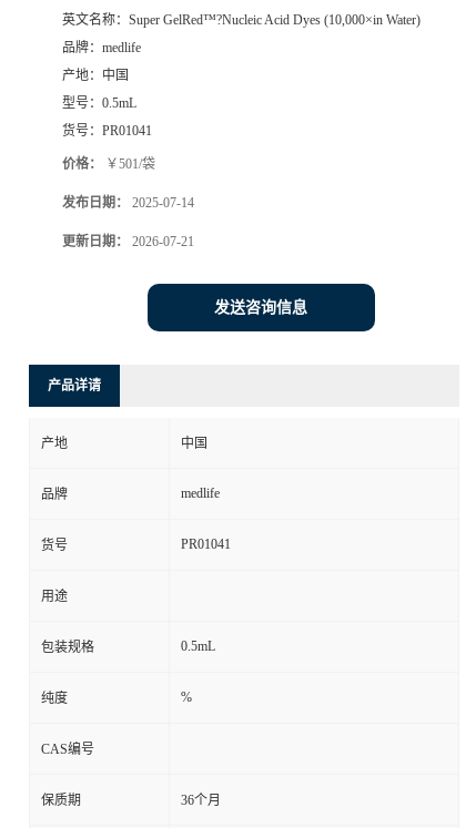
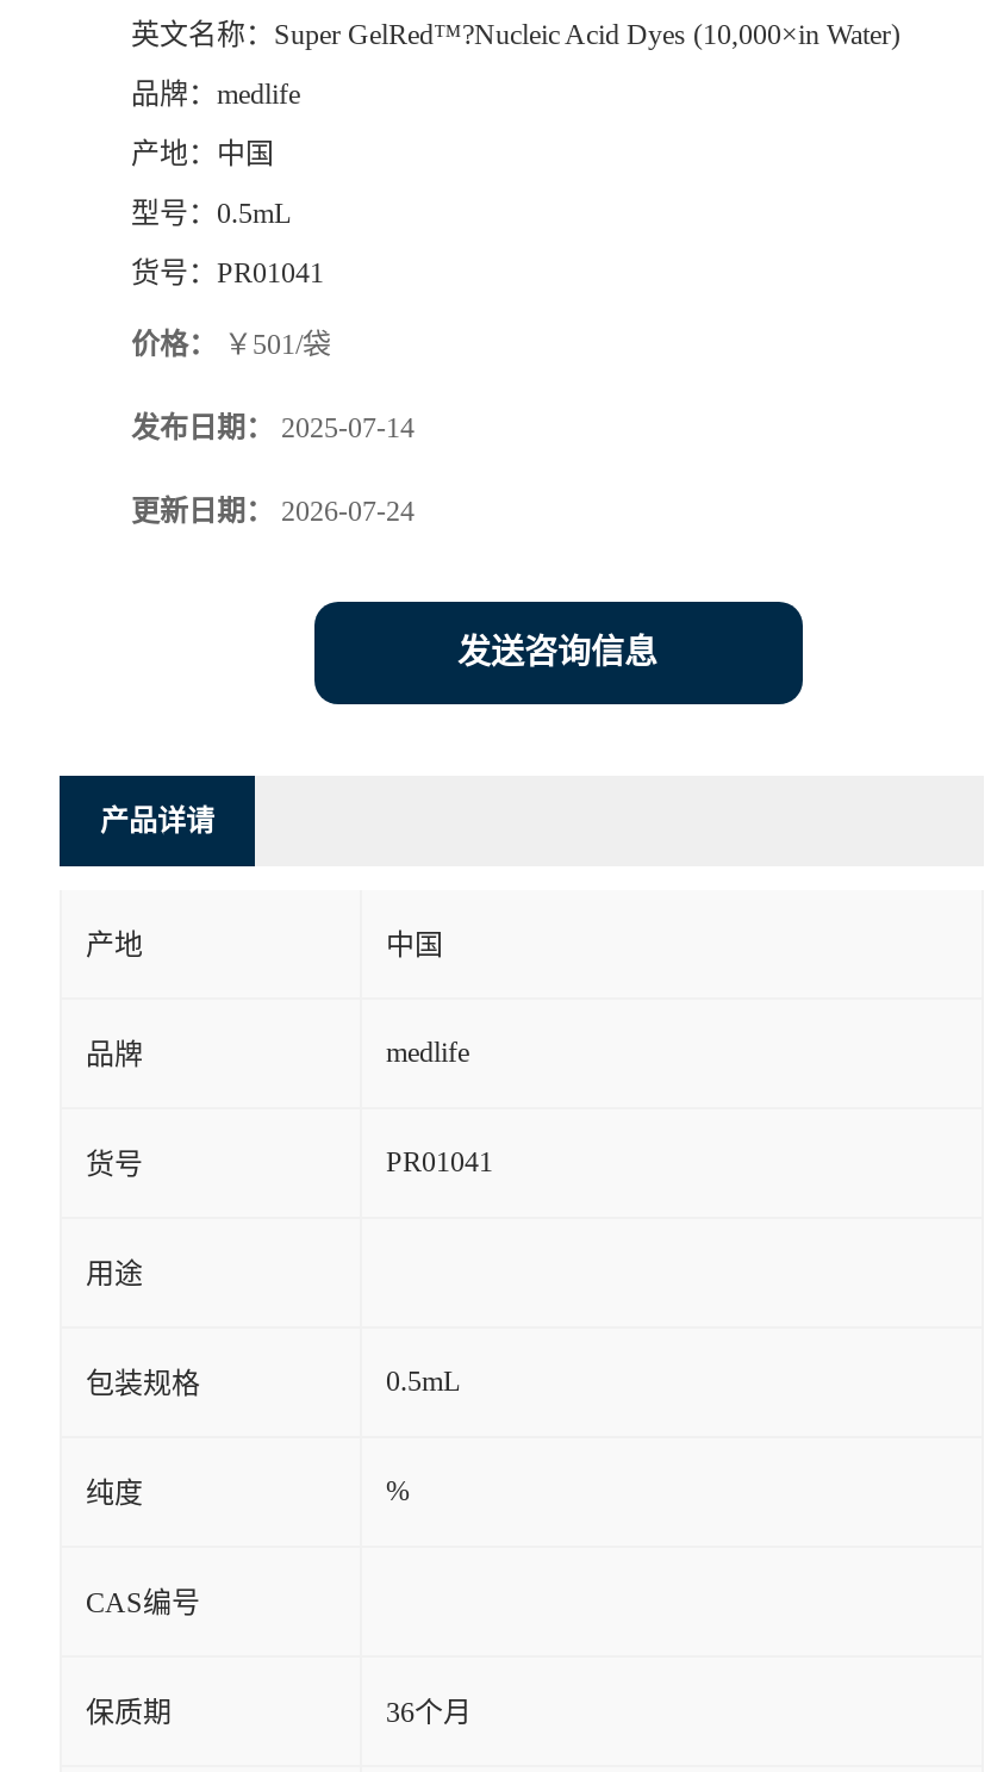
[62,234,194,249] 更新日期：2026-07-21 -> [131,495,415,528] 更新日期：2026-07-24

